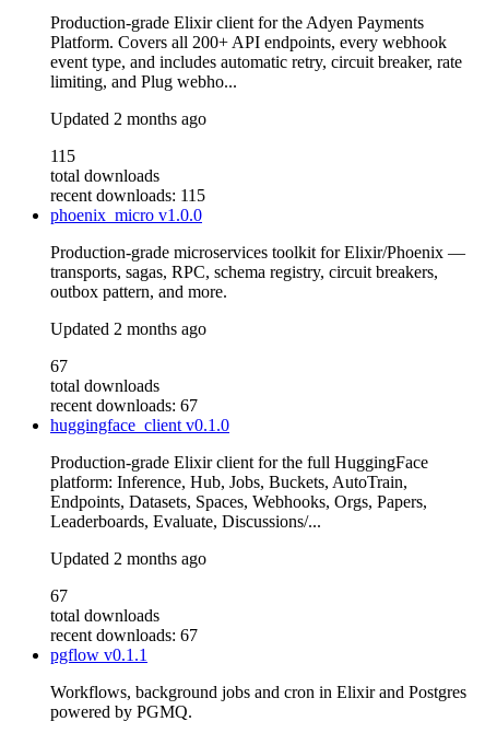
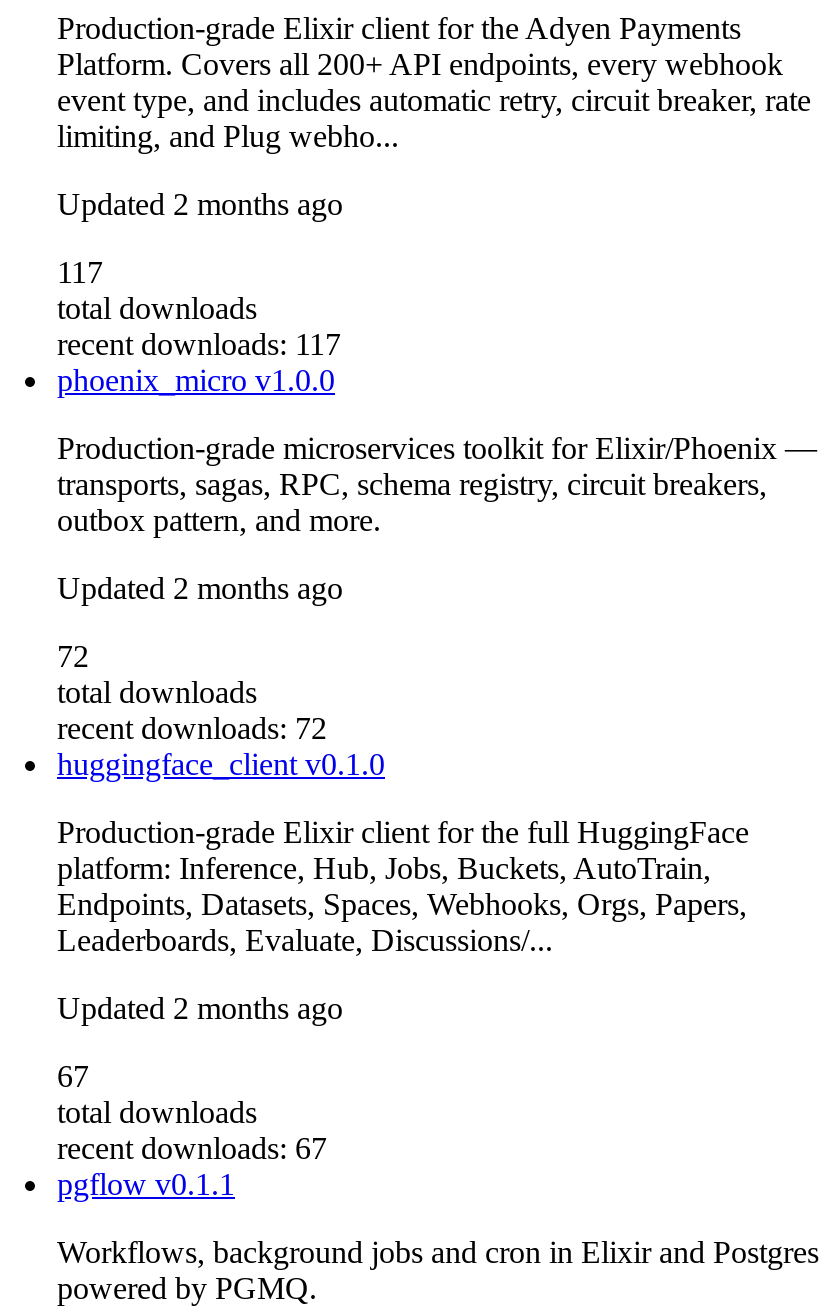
[50,147,75,166] 115 -> [57,256,103,290] 117
[50,186,205,205] recent downloads: 115 -> [57,328,341,362] recent downloads: 117
[50,357,68,376] 67 -> [57,640,89,674] 72
[50,396,198,415] recent downloads: 67 -> [57,712,327,746] recent downloads: 72

